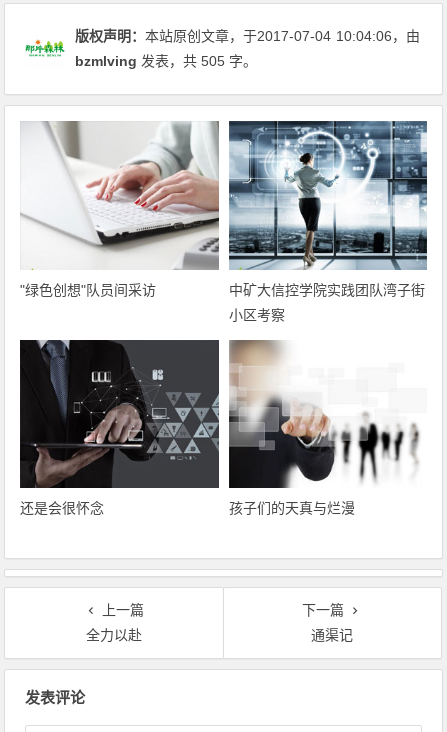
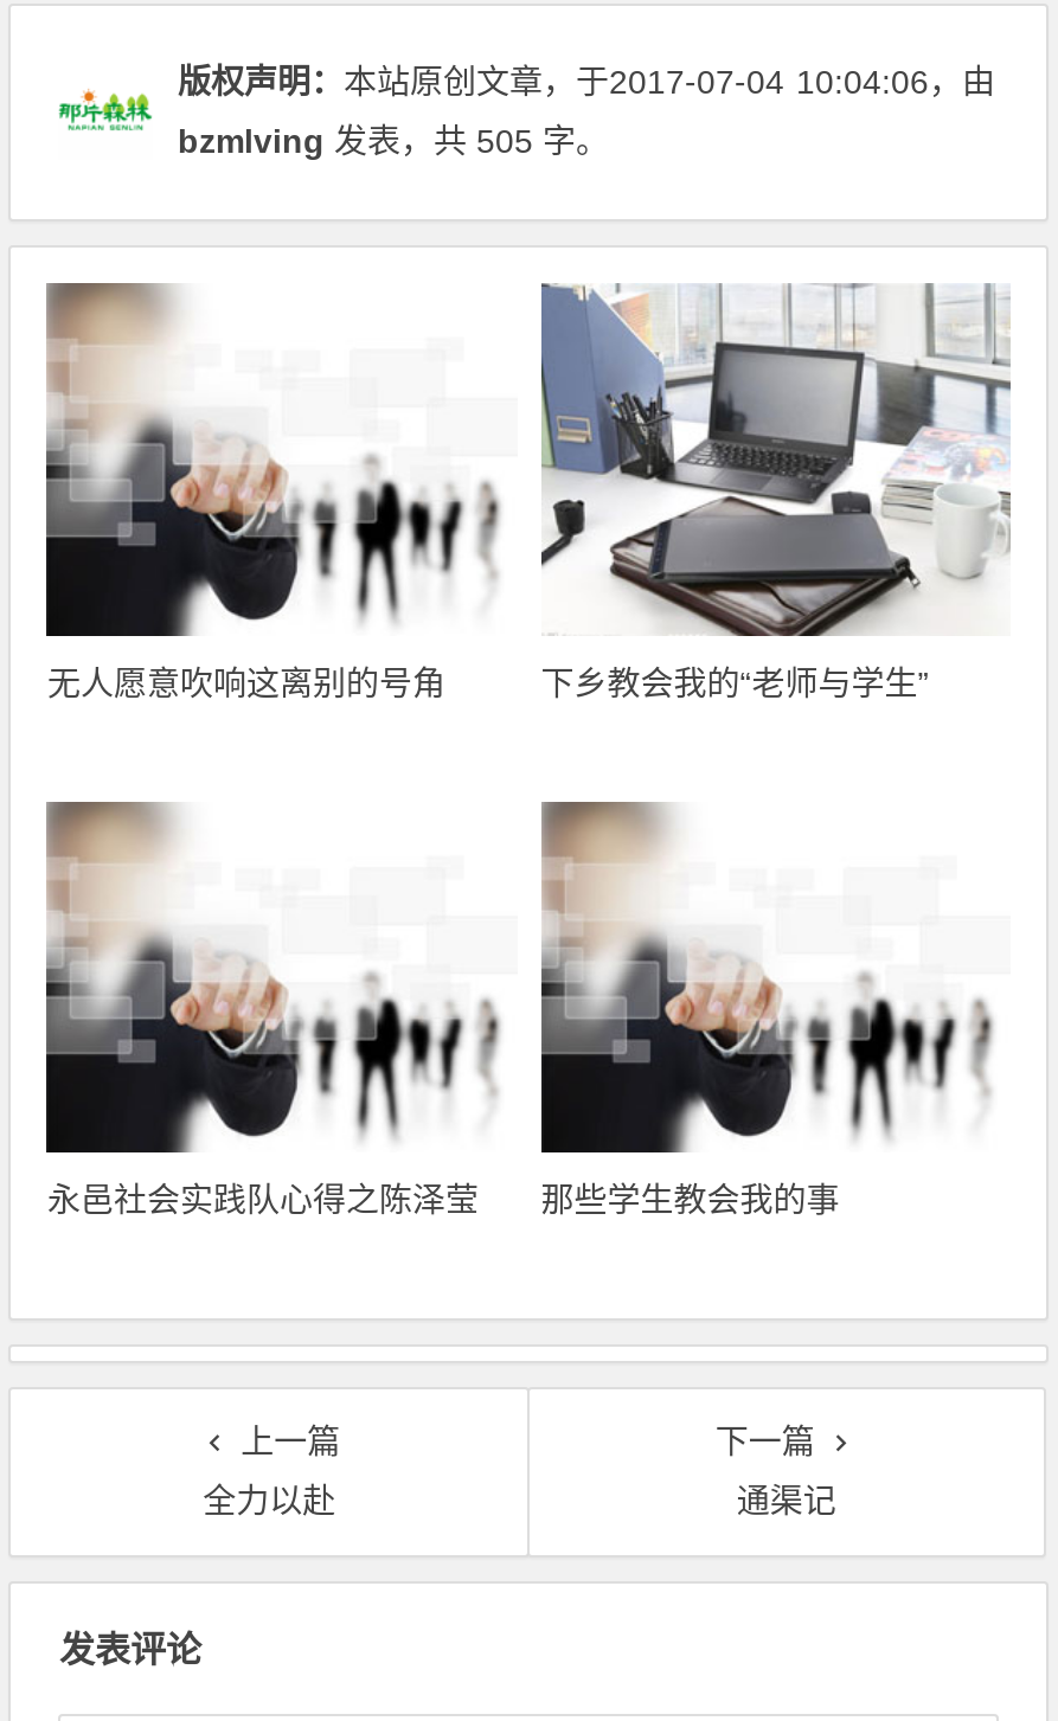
[20,120,425,323] [image] | "绿色创想"队员间采访 | 中矿大信控学院实践团队湾子街 | 小区考察 -> [44,283,930,702] [image] | 无人愿意吹响这离别的号角 | 下乡教会我的“老师与学生”
[228,120,428,271] [image] -> [539,283,1011,638] [image]
[19,339,355,516] [image] | 还是会很怀念 | 孩子们的天真与烂漫 -> [46,800,840,1220] [image] | 永邑社会实践队心得之陈泽莹 | 那些学生教会我的事

